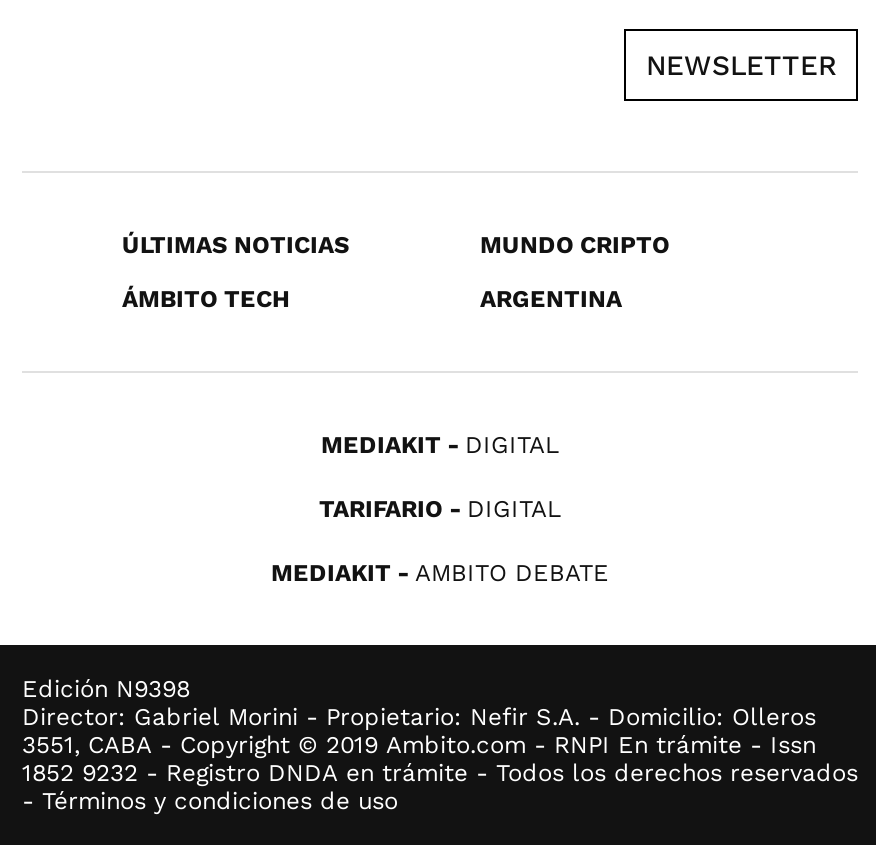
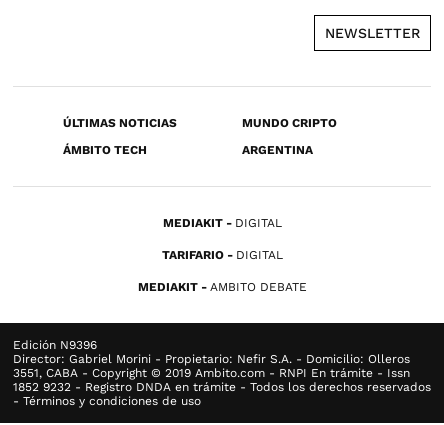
[22,675,190,703] Edición N9398 -> [13,338,97,352] Edición N9396

